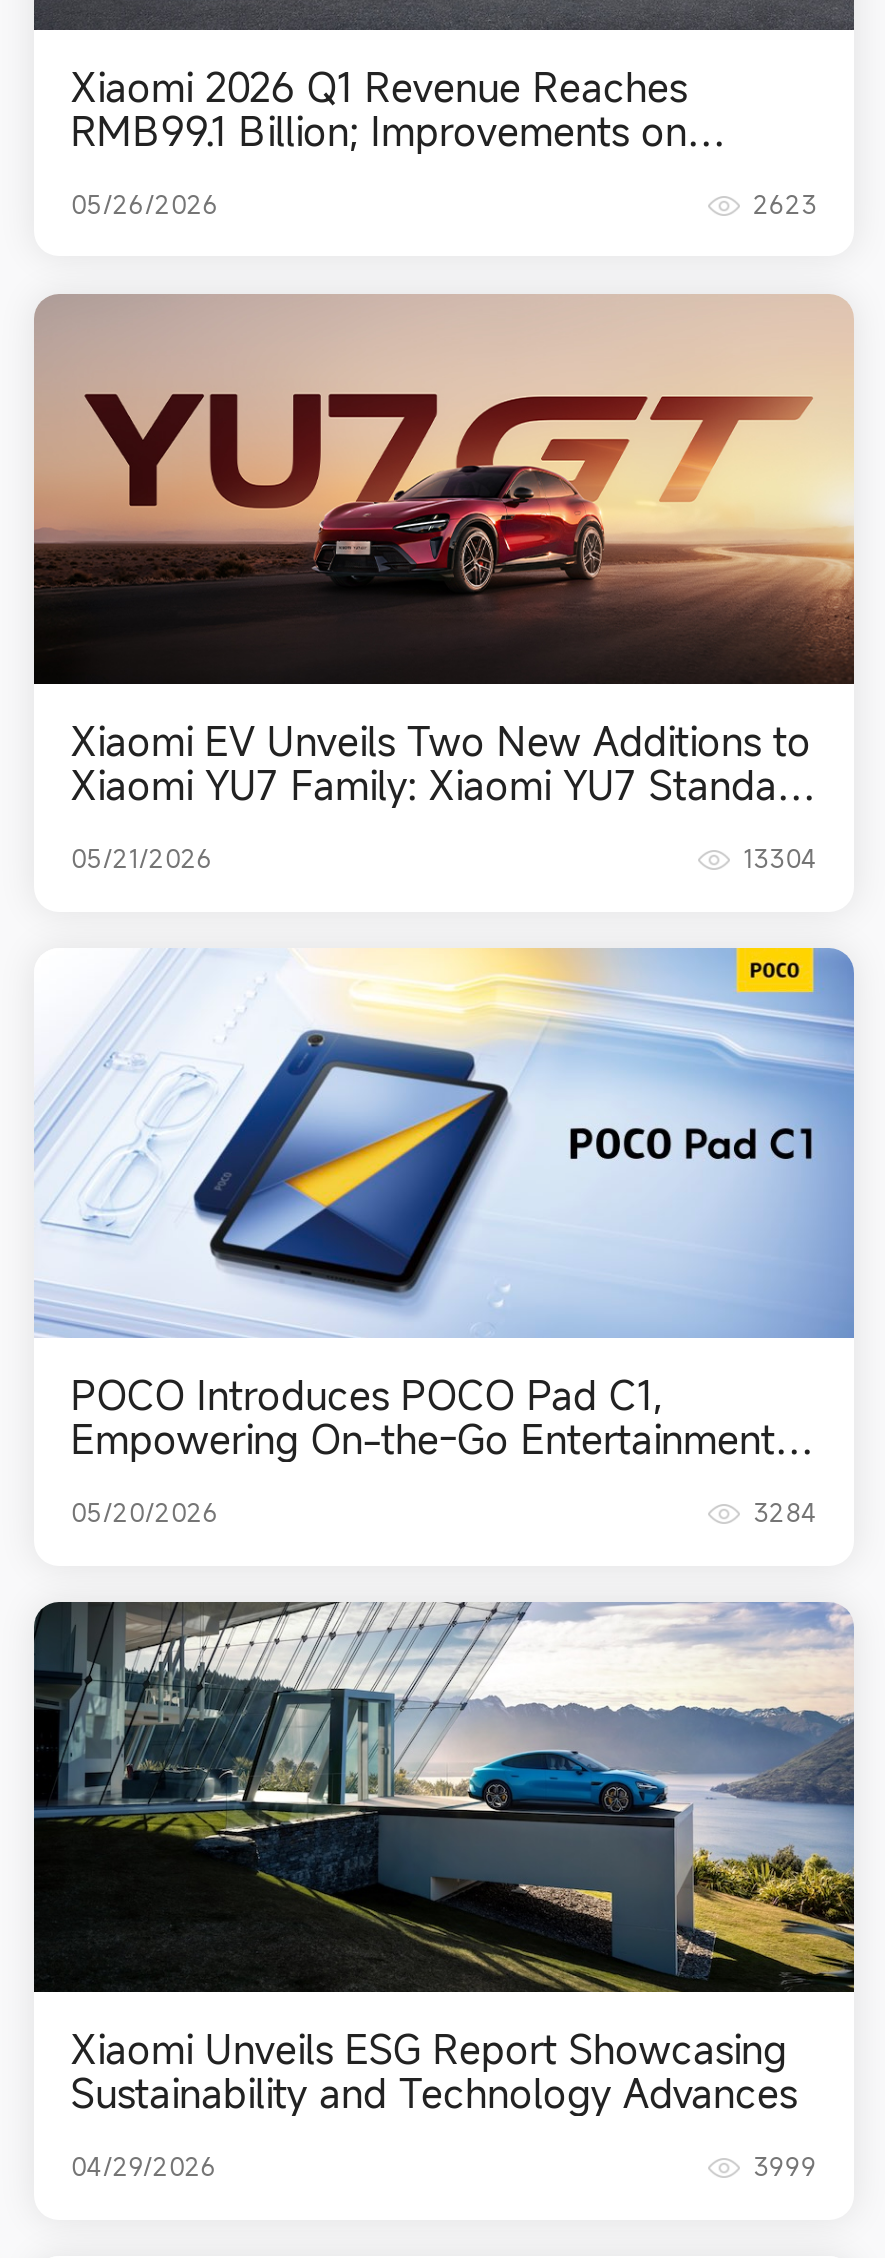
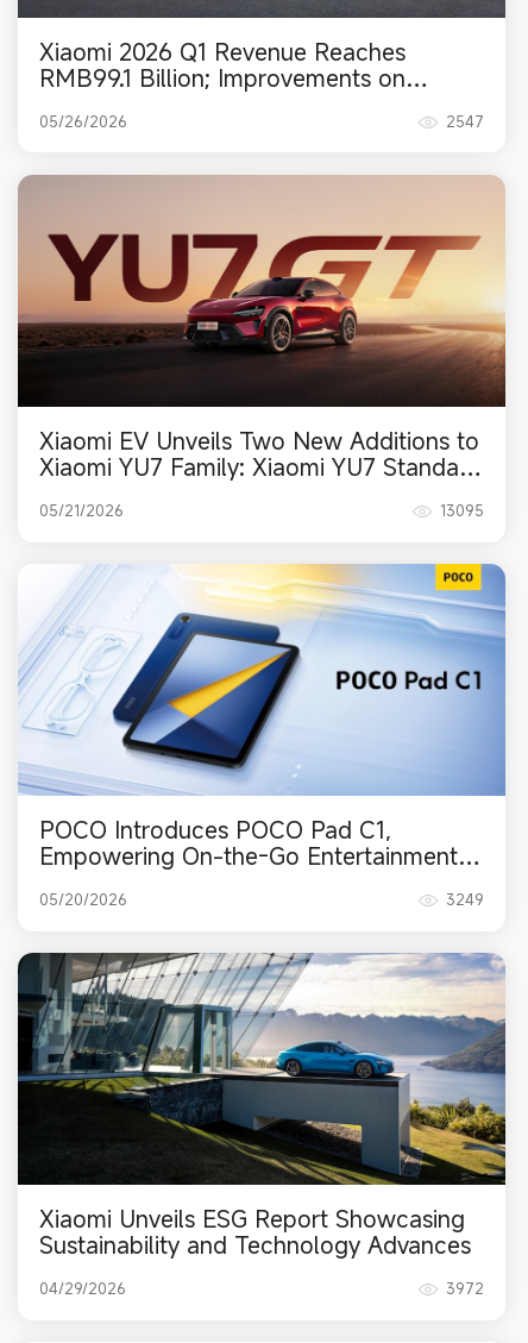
[753,188,817,222] 2623 -> [446,112,484,132] 2547
[743,842,817,876] 13304 -> [440,501,484,521] 13095
[753,1496,817,1530] 3284 -> [446,890,484,910] 3249
[753,2150,817,2184] 3999 -> [446,1279,484,1299] 3972

